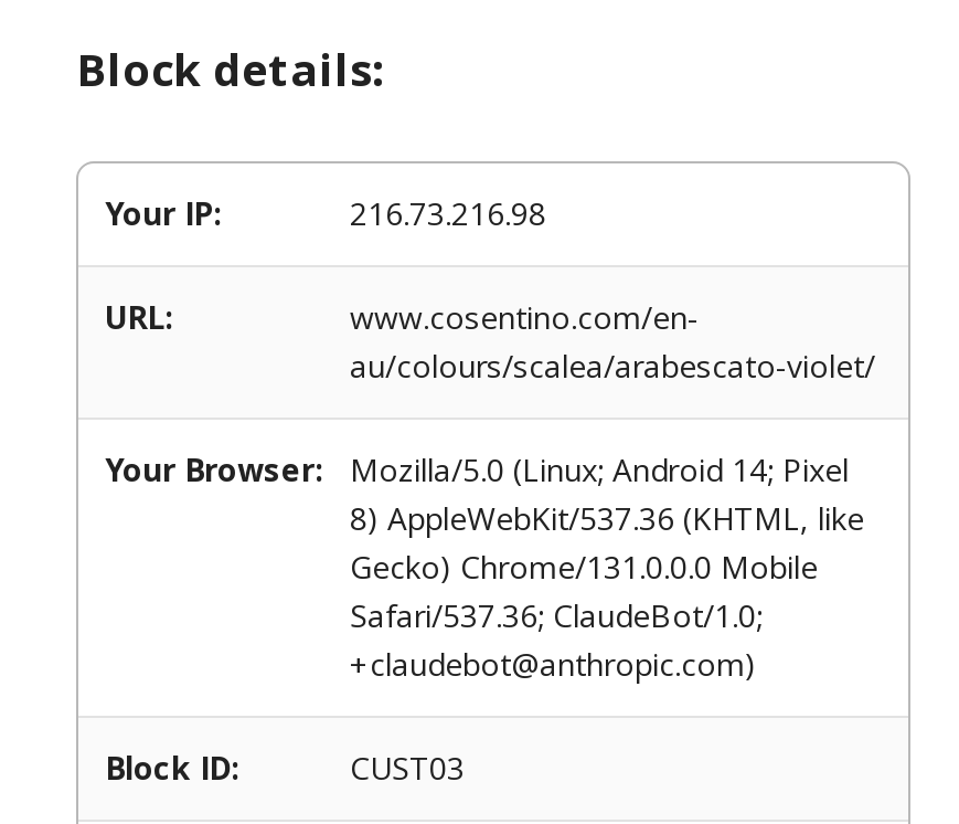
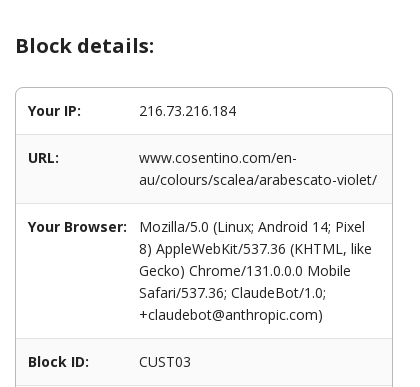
[350,192,546,234] 216.73.216.98 -> [139,101,236,120] 216.73.216.184

